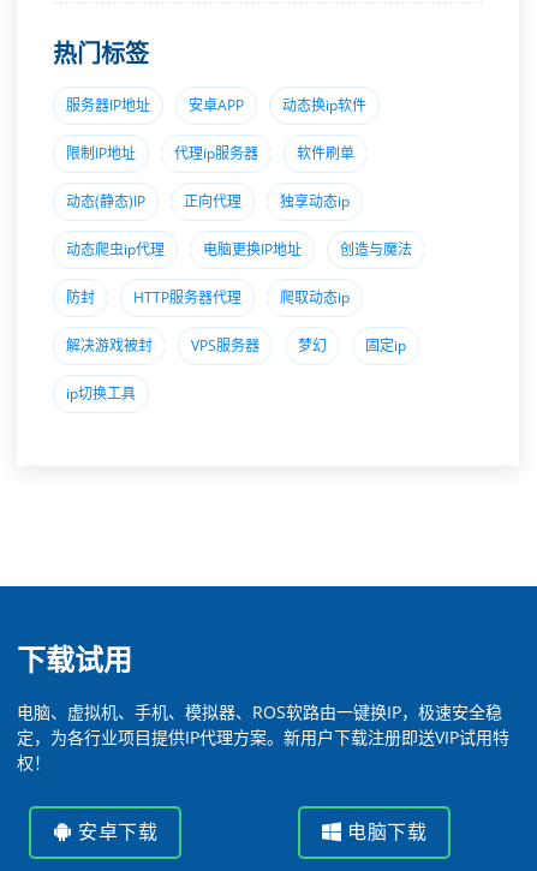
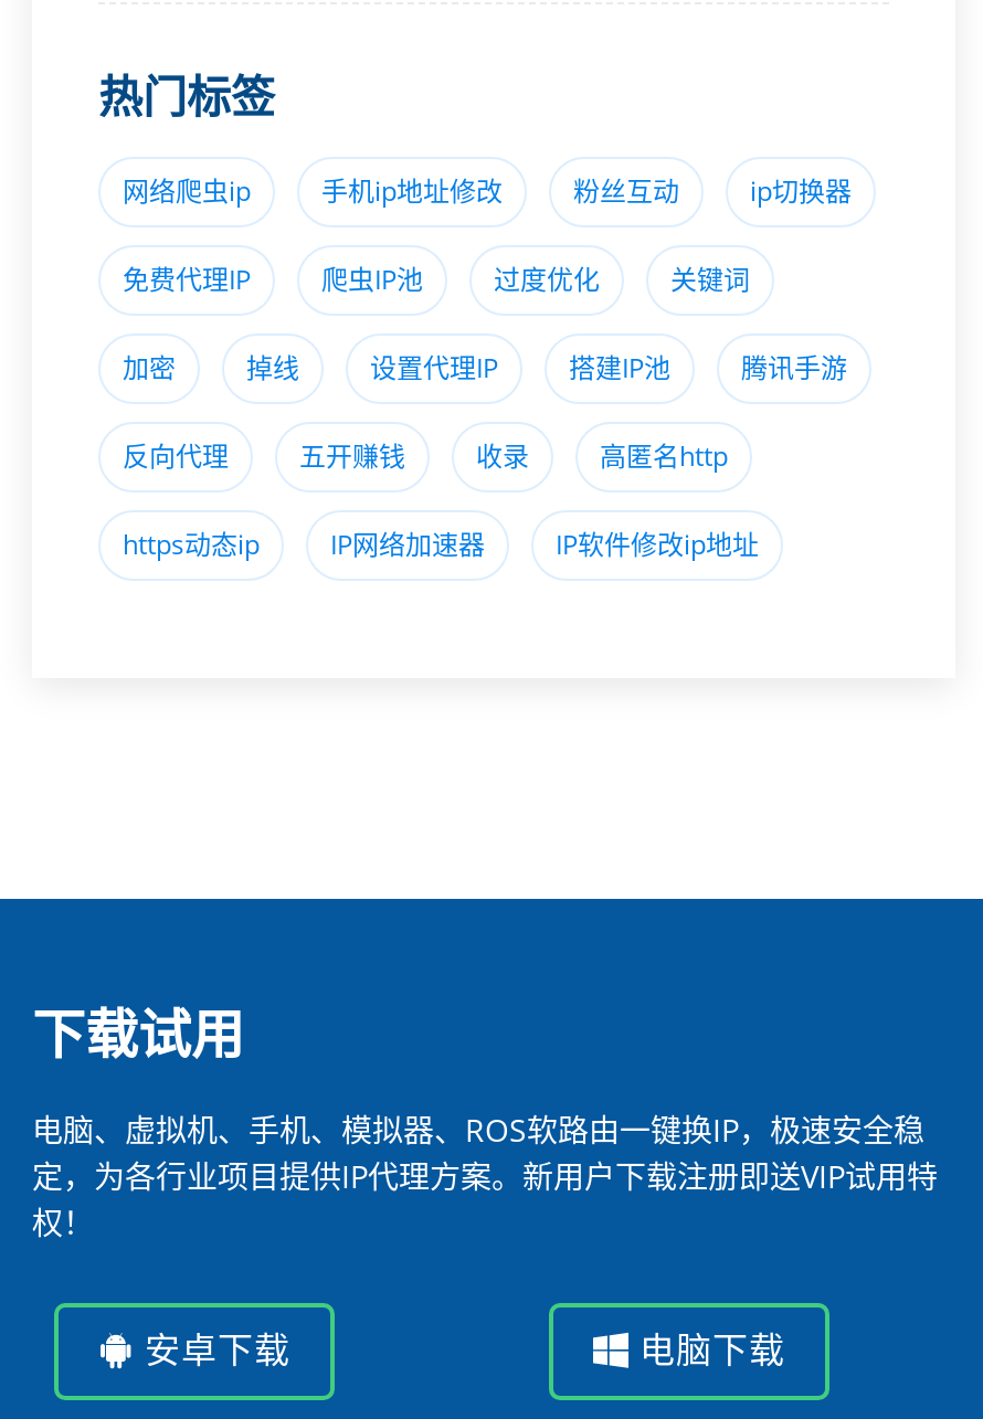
[66,94,412,403] 服务器IP地址 | 安卓APP | 动态换ip软件 | 限制IP地址 | 代理ip服务器 | 软件刷单 | 动态(静态)IP | 正向代理 | 独享动态ip | 动态爬虫ip代理 | 电脑更换IP地址 | 创造与魔法 | 防封 | HTTP服务器代理 | 爬取动态ip | 解决游戏被封 | VPS服务器 | 梦幻 | 固定ip | ip切换工具 -> [123,171,852,562] 网络爬虫ip | 手机ip地址修改 | 粉丝互动 | ip切换器 | 免费代理IP | 爬虫IP池 | 过度优化 | 关键词 | 加密 | 掉线 | 设置代理IP | 搭建IP池 | 腾讯手游 | 反向代理 | 五开赚钱 | 收录 | 高匿名http | https动态ip | IP网络加速器 | IP软件修改ip地址

